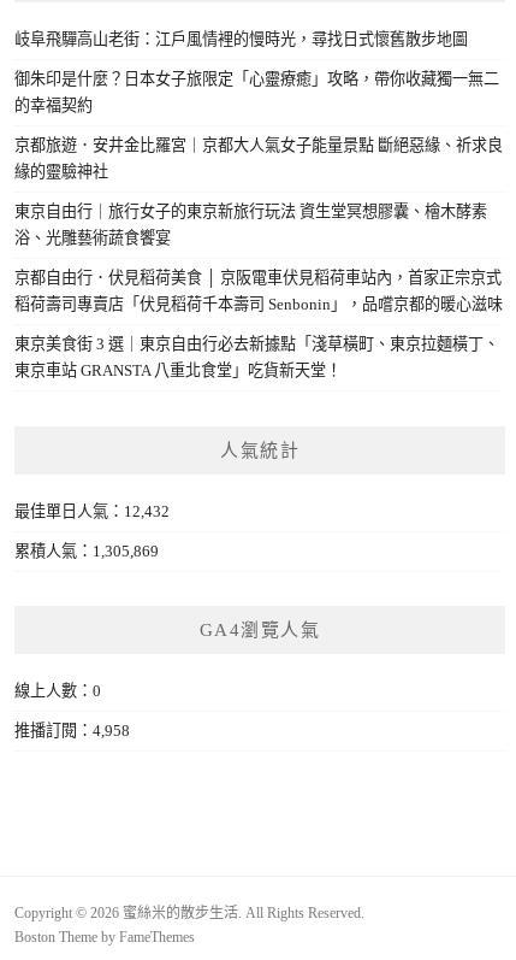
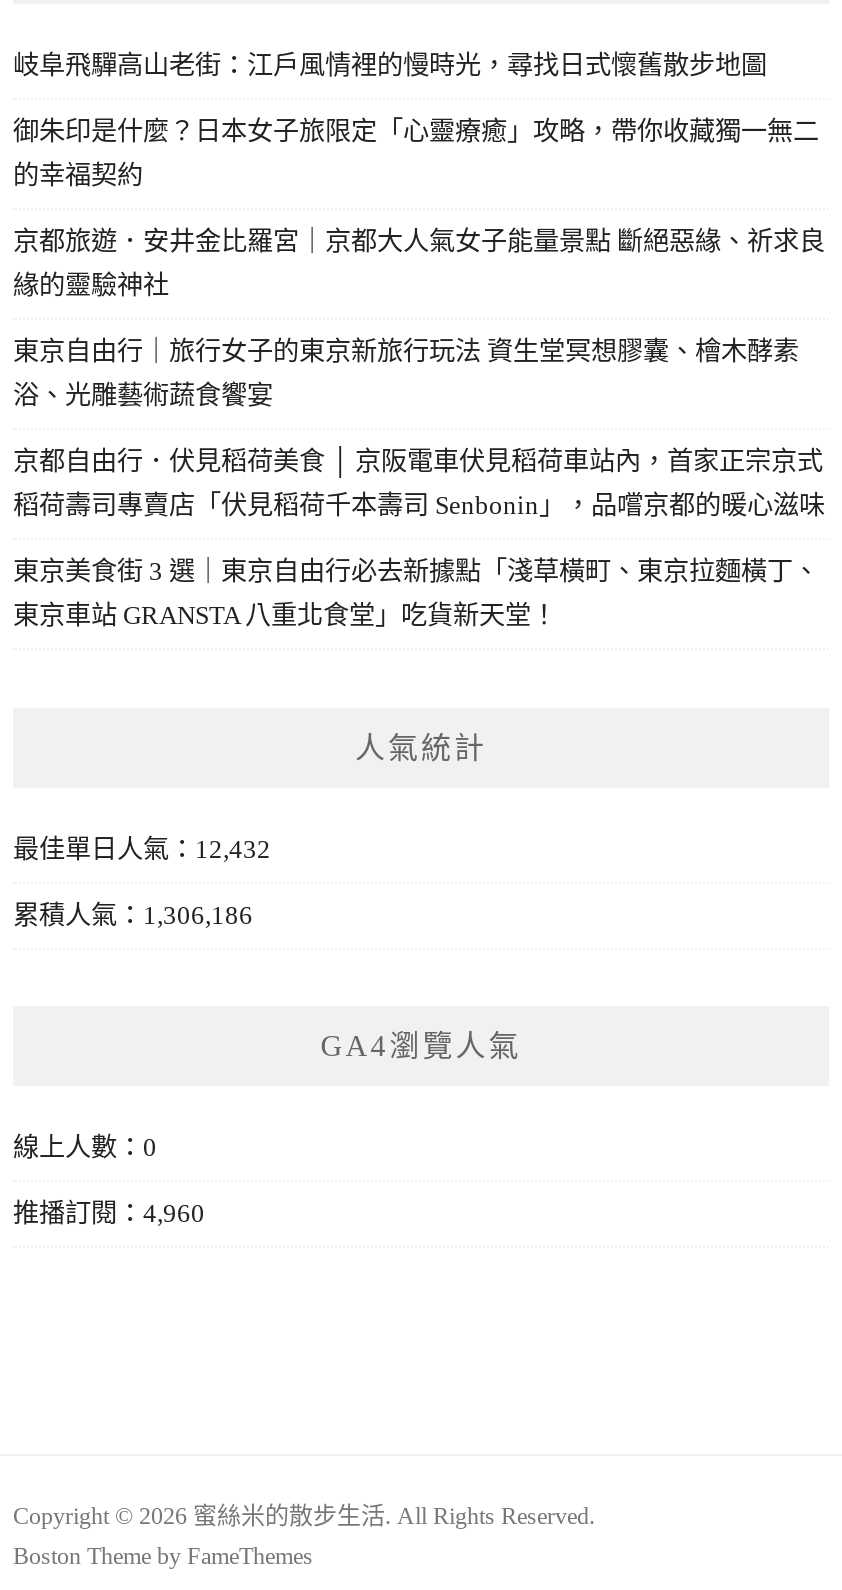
[14,542,159,560] 累積人氣：1,305,869 -> [13,899,253,929] 累積人氣：1,306,186
[14,721,130,739] 推播訂閱：4,958 -> [13,1197,205,1227] 推播訂閱：4,960

